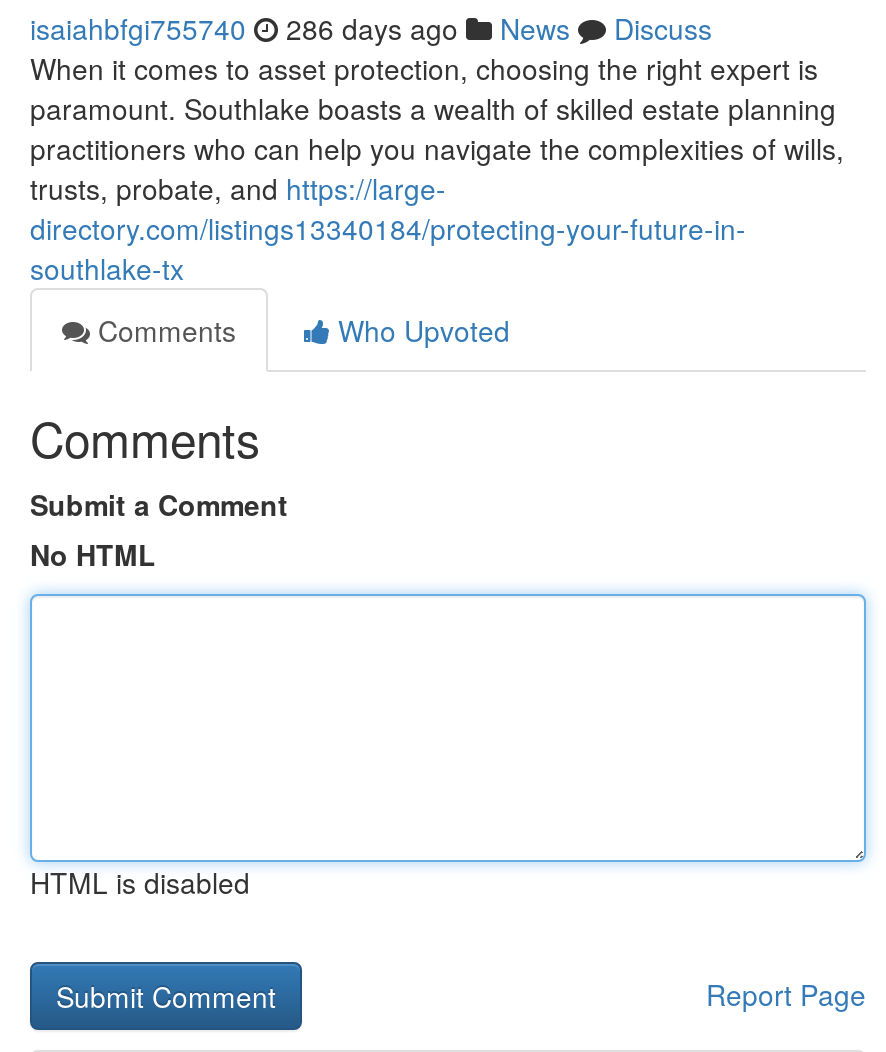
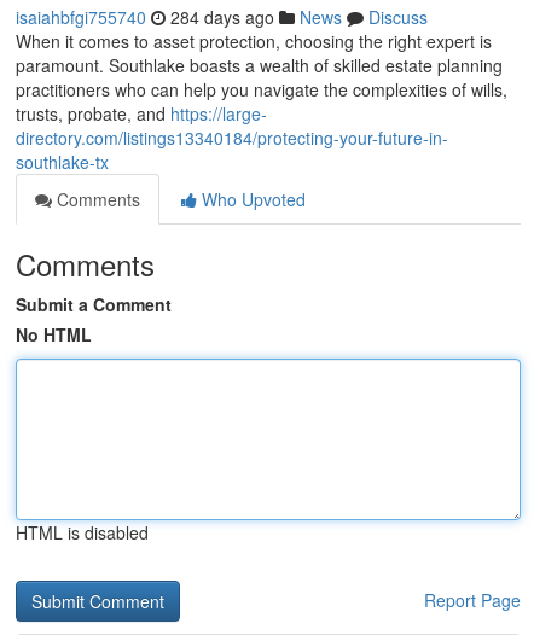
[30,8,712,48] isaiahbfgi755740 286 days ago News Discuss -> [16,5,428,29] isaiahbfgi755740 284 days ago News Discuss

